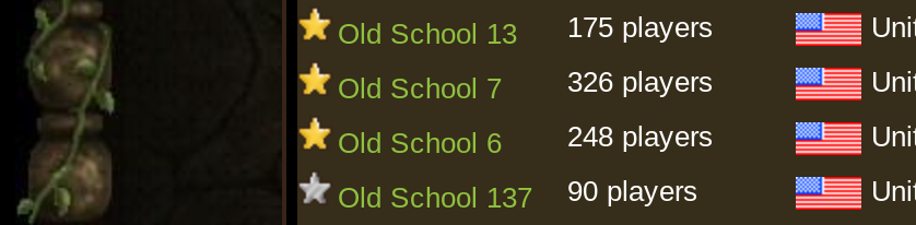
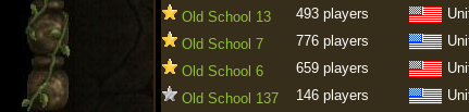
[338,11,714,50] Old School 13 175 players -> [181,5,368,25] Old School 13 493 players
[338,66,714,105] Old School 7 326 players -> [181,33,368,52] Old School 7 776 players
[338,120,714,159] Old School 6 248 players -> [181,60,368,79] Old School 6 659 players
[338,175,698,214] Old School 137 90 players -> [181,87,368,107] Old School 137 146 players

